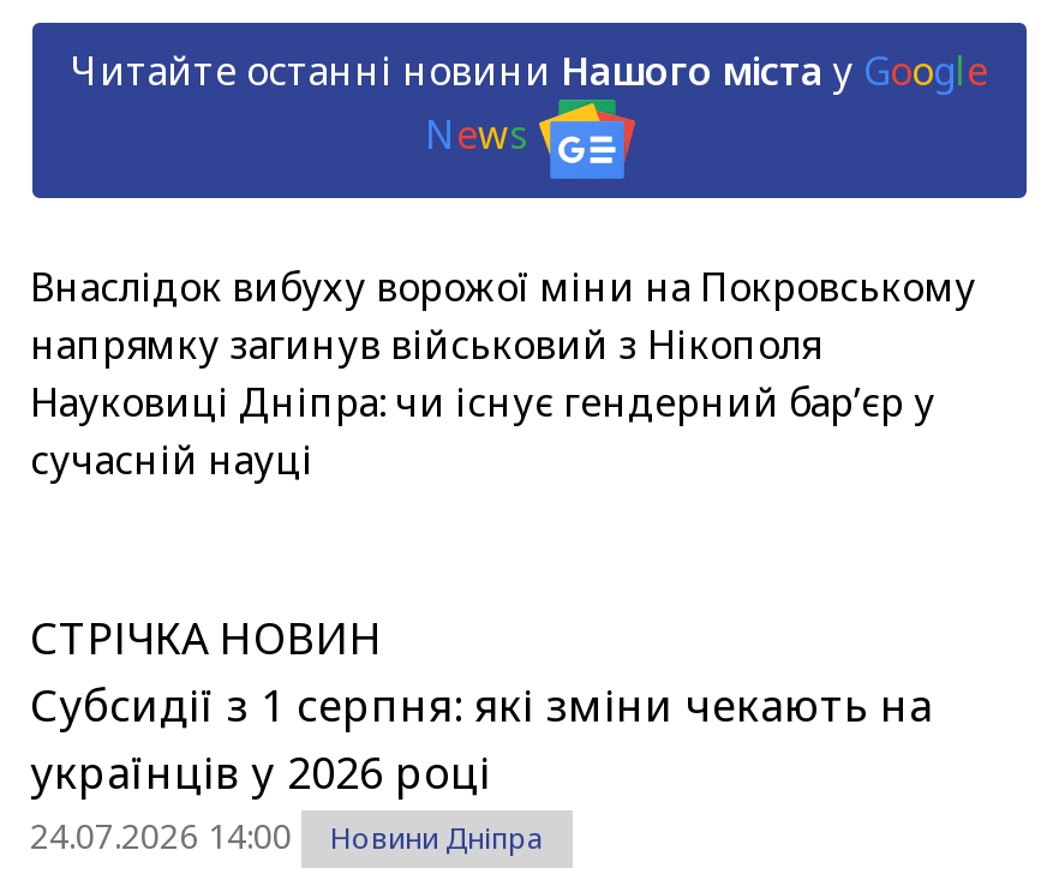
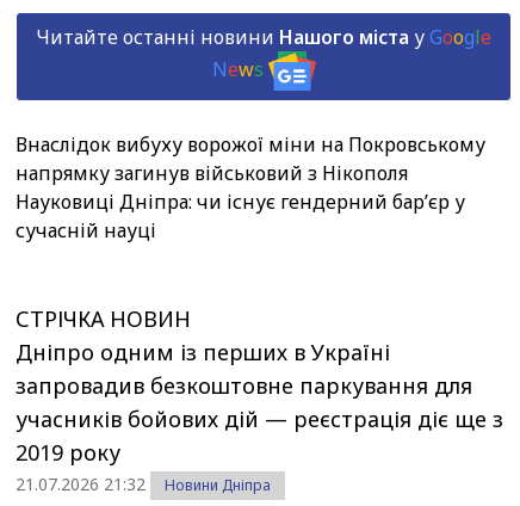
[30,676,933,858] Субсидії з 1 серпня: які зміни чекають на | українців у 2026 році | 24.07.2026 14:00 -> [16,338,503,495] Дніпро одним із перших в Україні | запровадив безкоштовне паркування для | учасників бойових дій — реєстрація діє ще з | 2019 року | 21.07.2026 21:32

